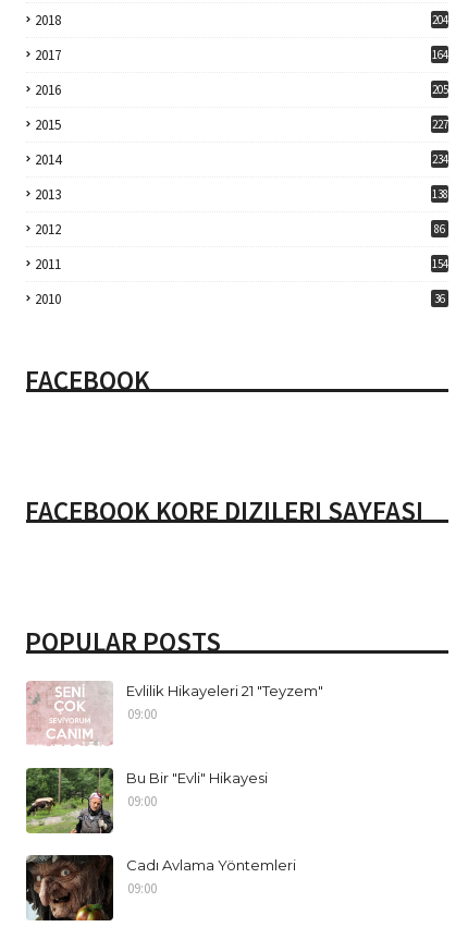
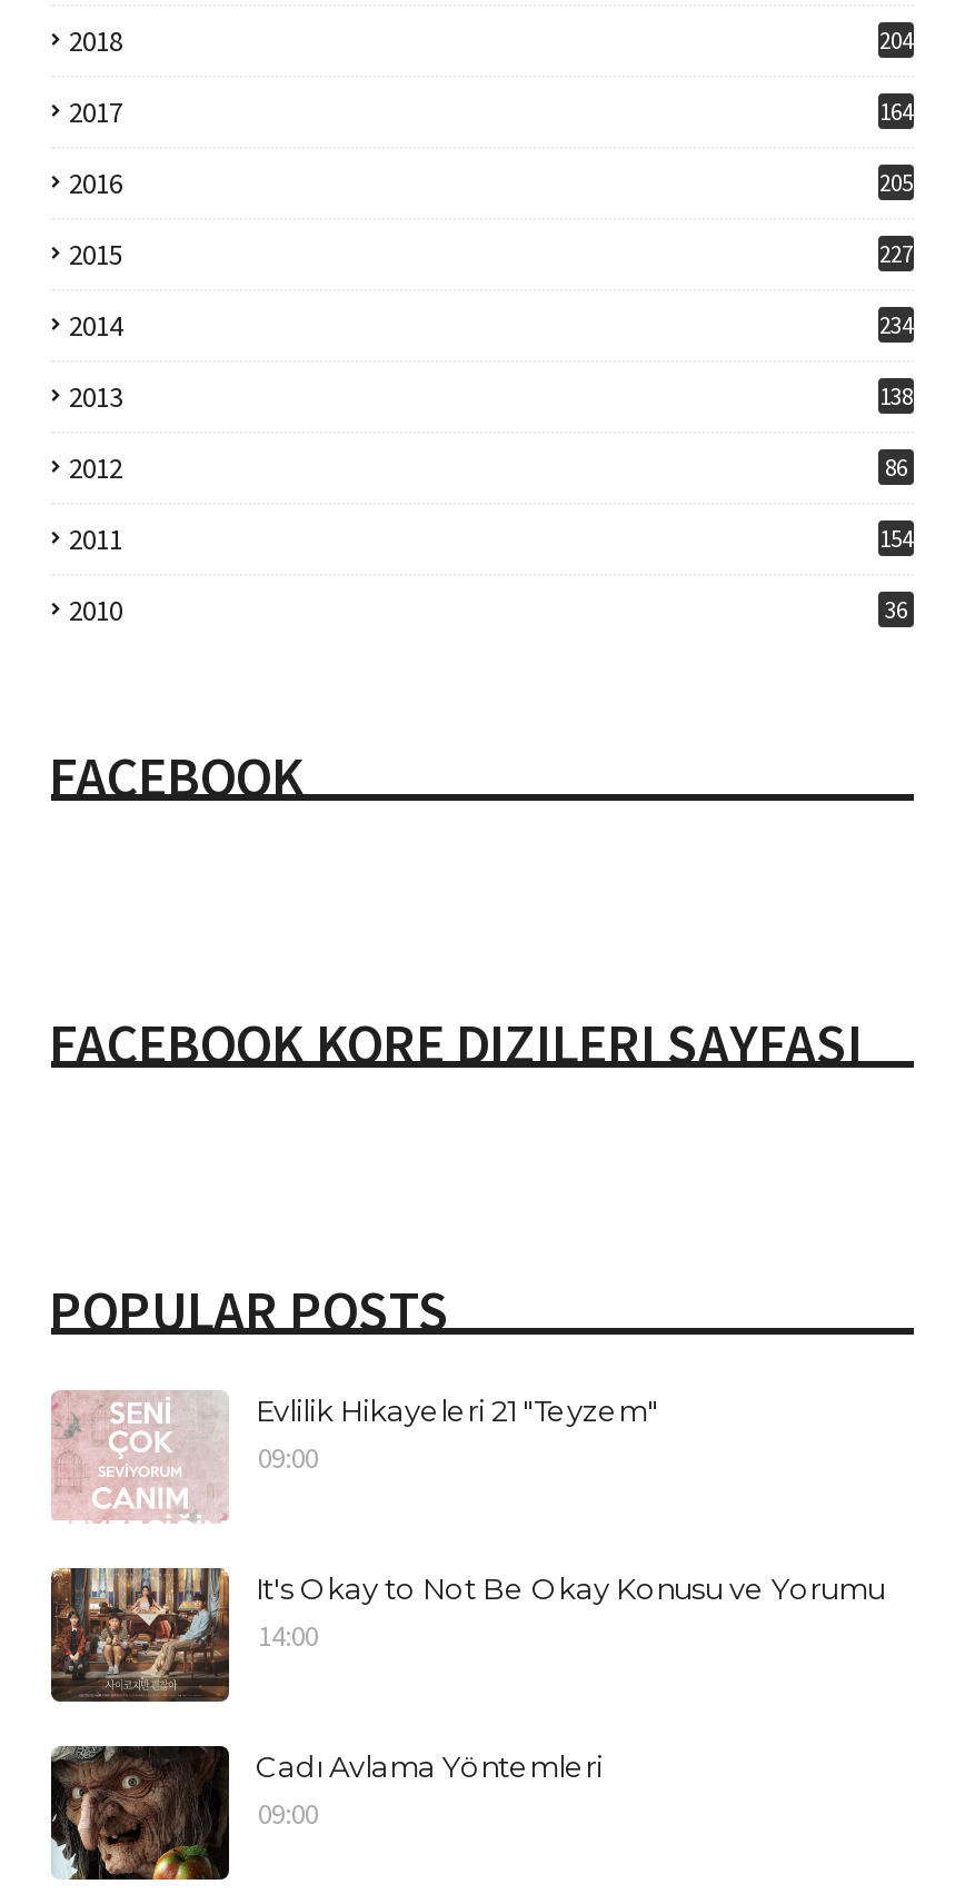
[25,768,268,834] [image] | Bu Bir "Evli" Hikayesi | 09:00 -> [49,1566,885,1704] [image] | It's Okay to Not Be Okay Konusu ve Yorumu | 14:00

